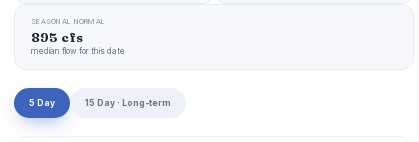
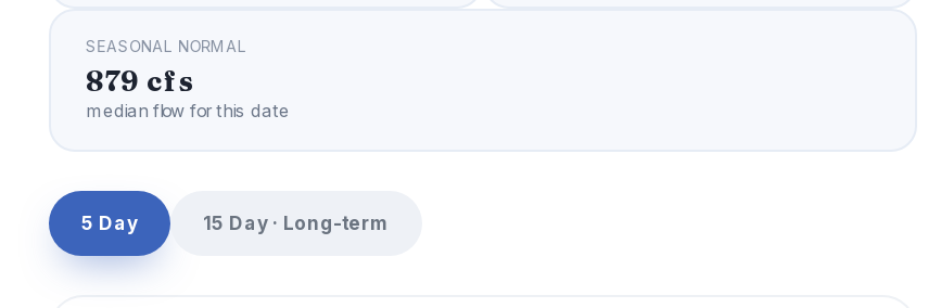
[31,29,83,45] 895 cfs -> [86,63,194,98] 879 cfs

